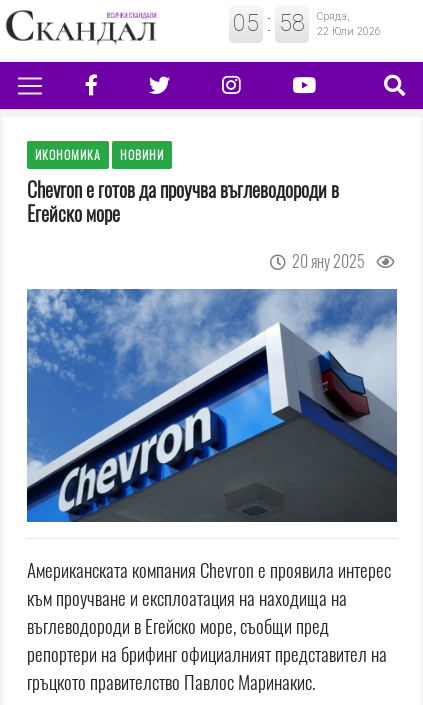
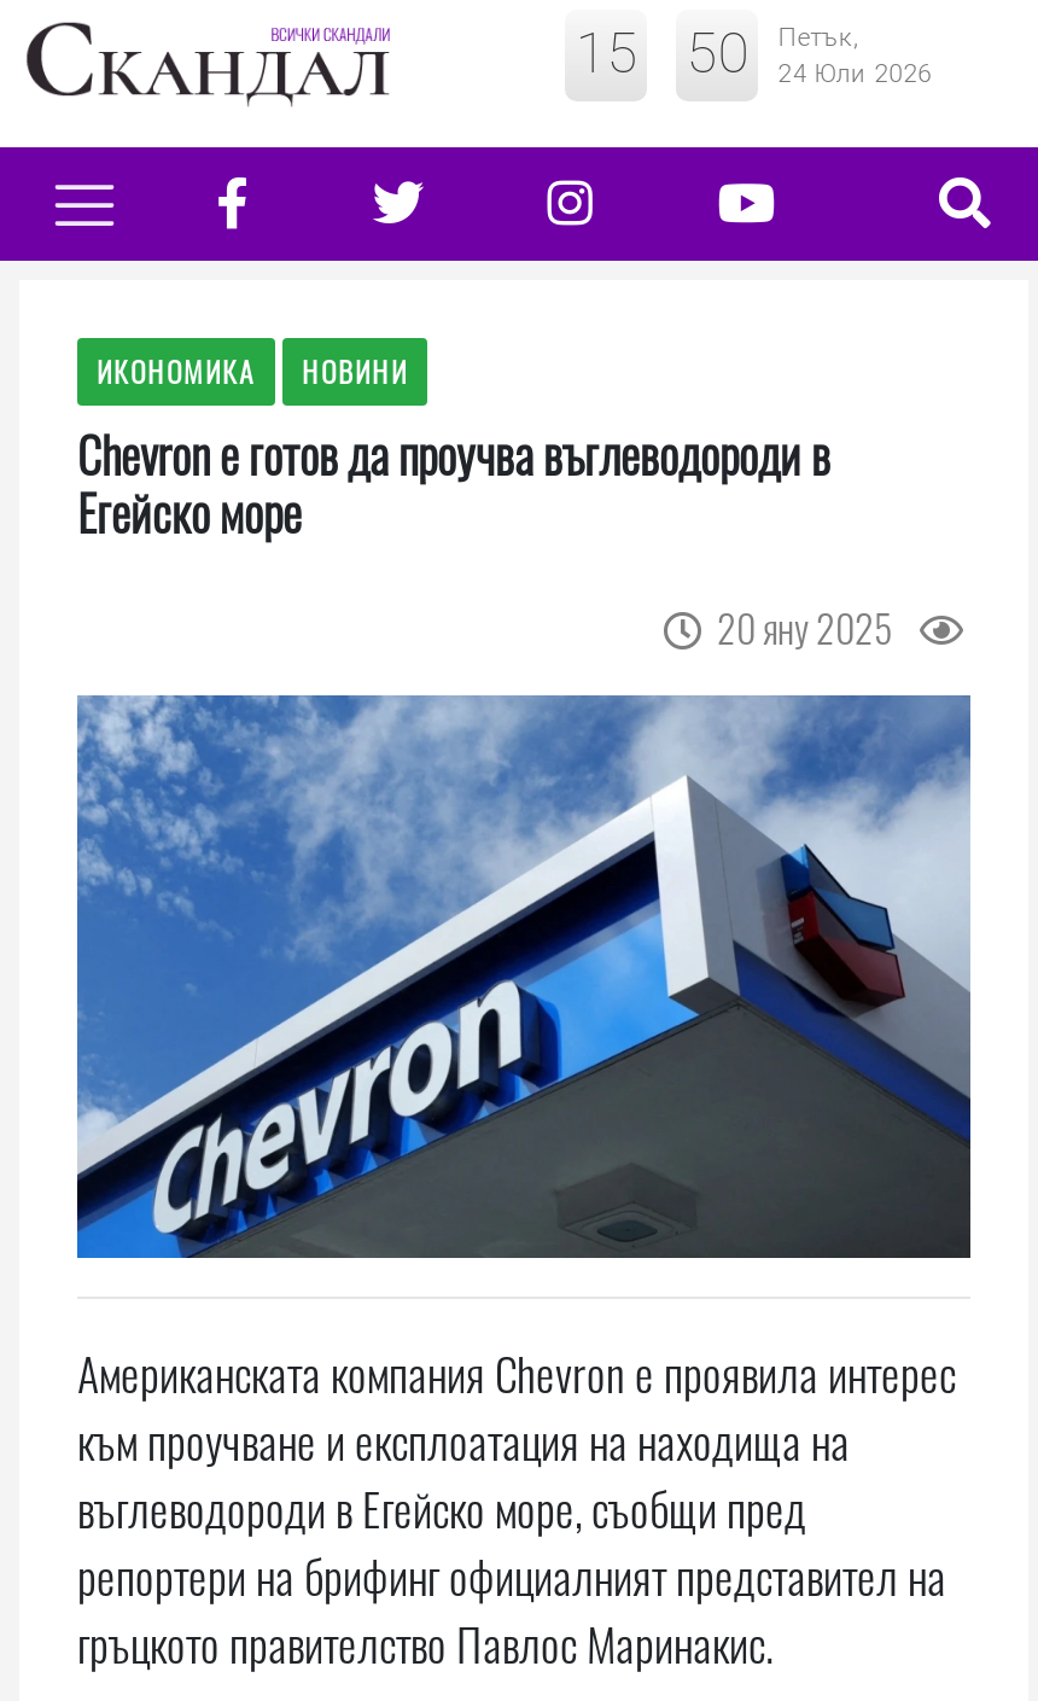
[233,9,381,38] 05 : 58 | Сряда, | 22 Юли 2026 -> [575,18,933,88] 15 : 50 | Петък, | 24 Юли 2026

